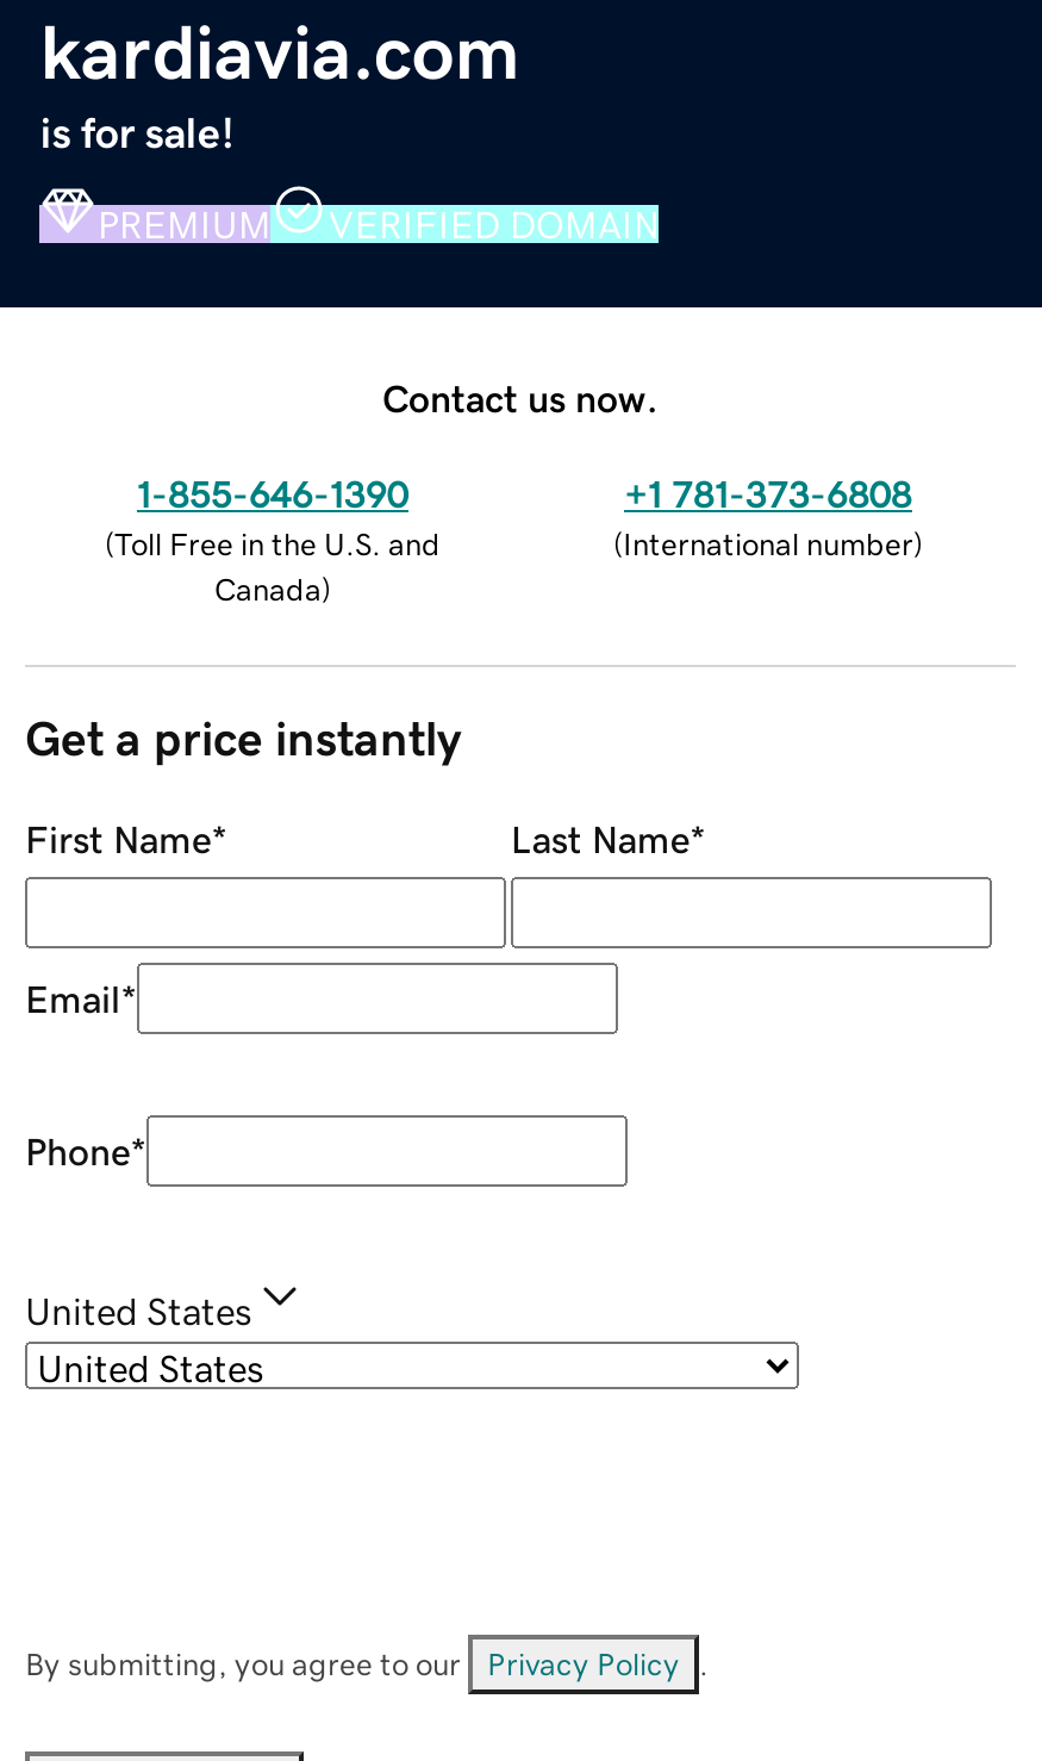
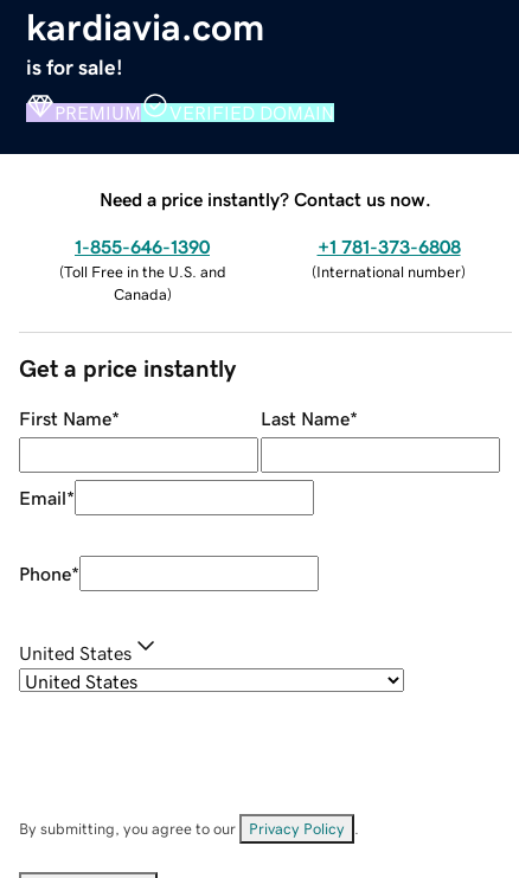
[382,378,659,416] Contact us now. -> [100,189,431,208] Need a price instantly? Contact us now.

